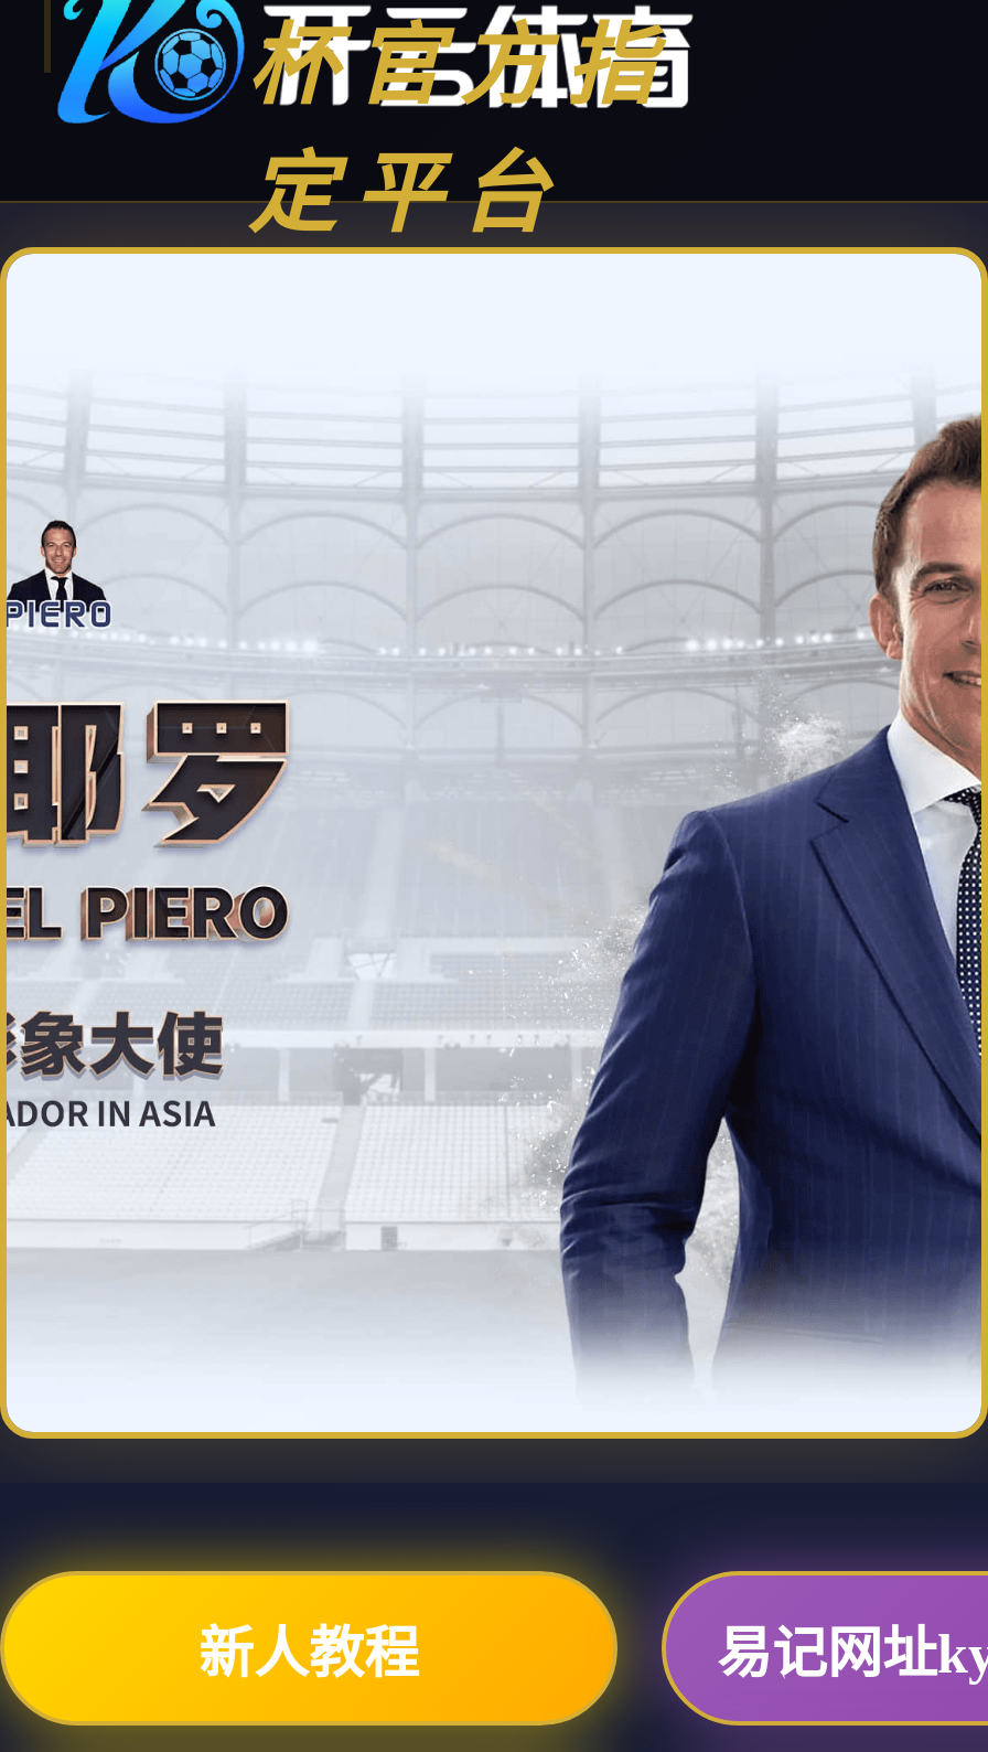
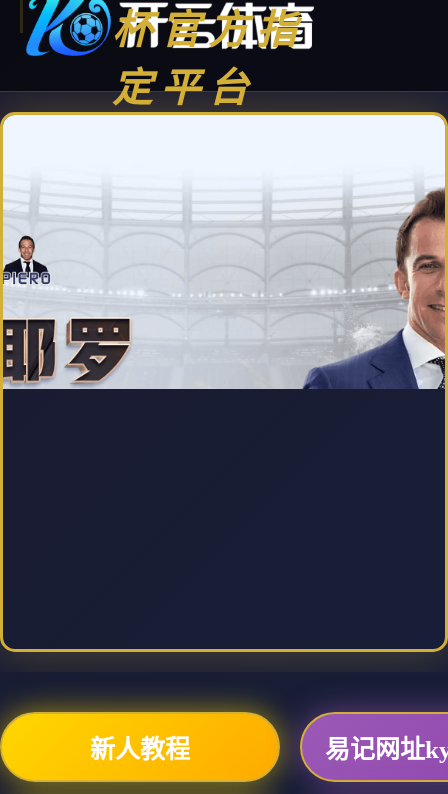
[7,858,981,1434] [image] -> none

